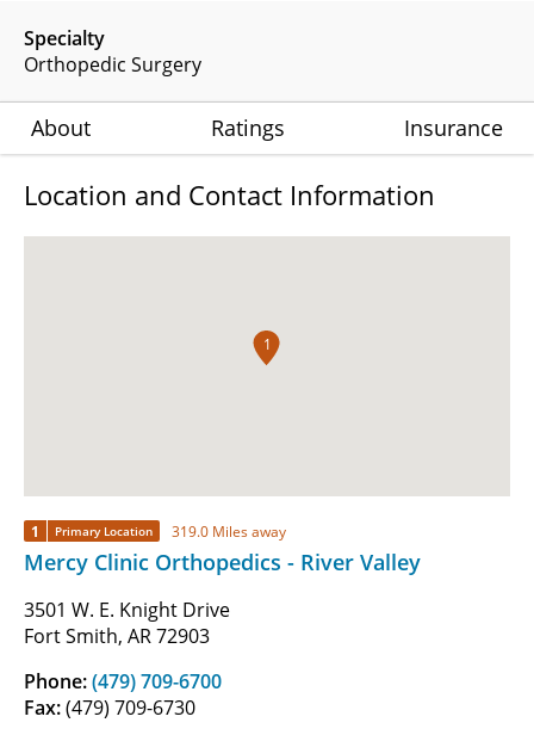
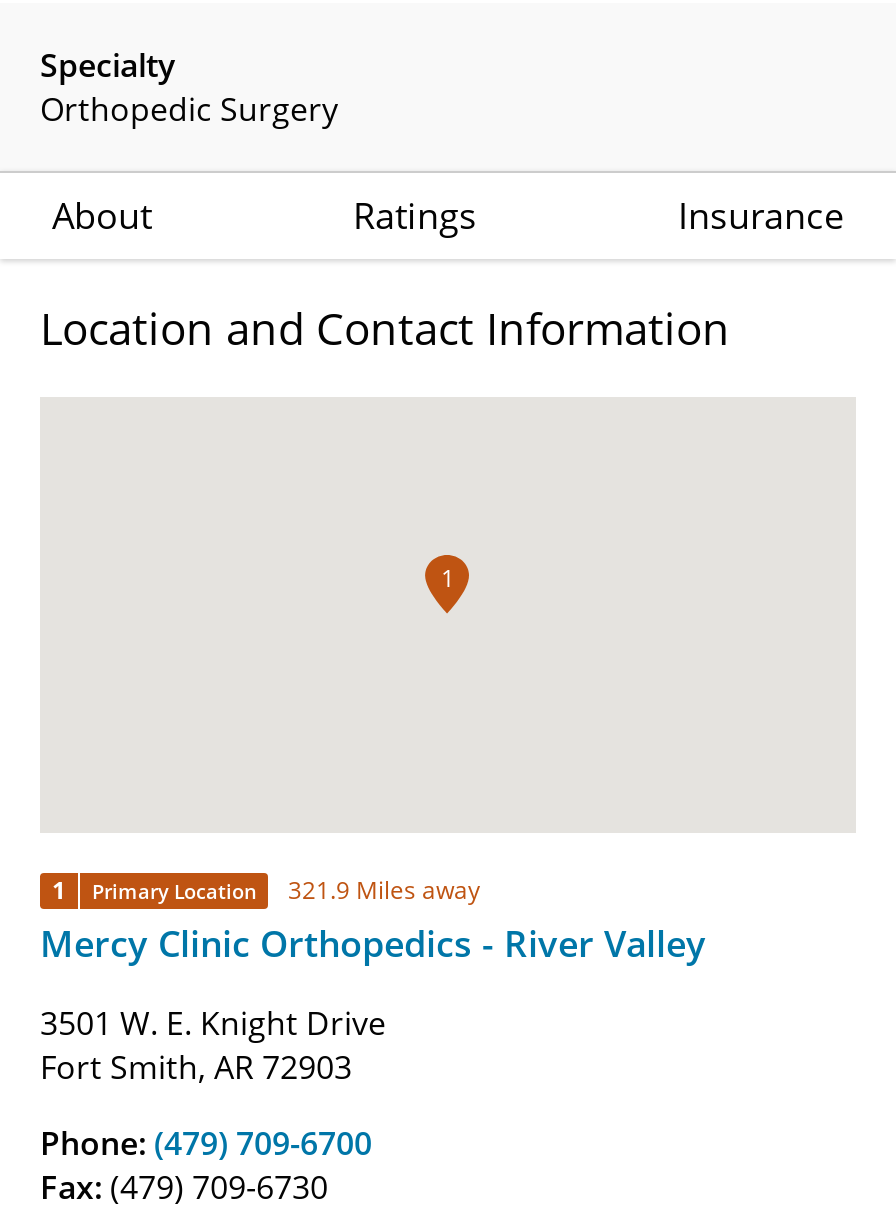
[31,521,286,541] 1 Primary Location 319.0 Miles away -> [52,873,480,907] 1 Primary Location 321.9 Miles away

